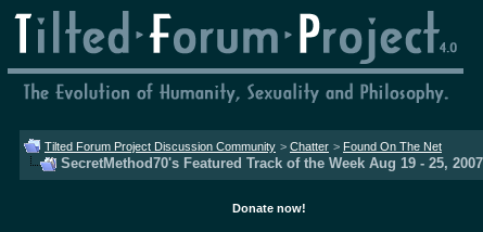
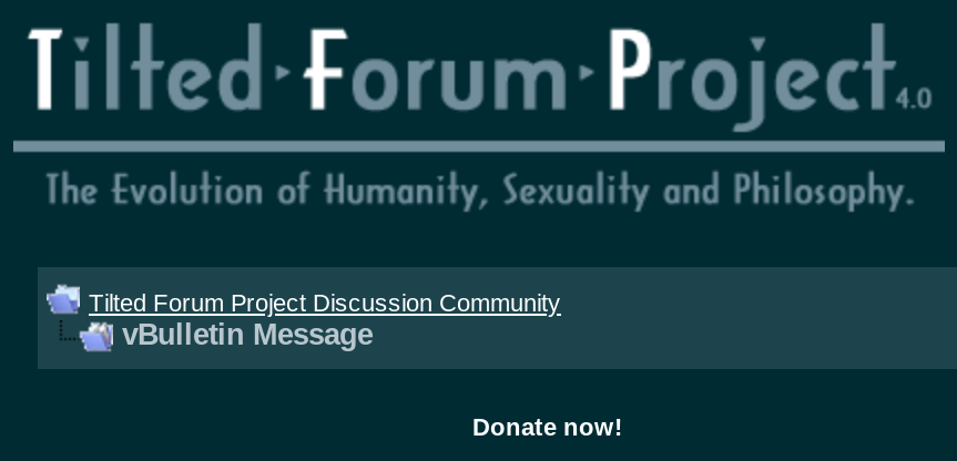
[45,140,483,171] Tilted Forum Project Discussion Community > Chatter > Found On The Net | SecretMethod70's Featured Track of the Week Aug 19 - 25, 2007 -> [89,289,561,351] Tilted Forum Project Discussion Community | vBulletin Message

